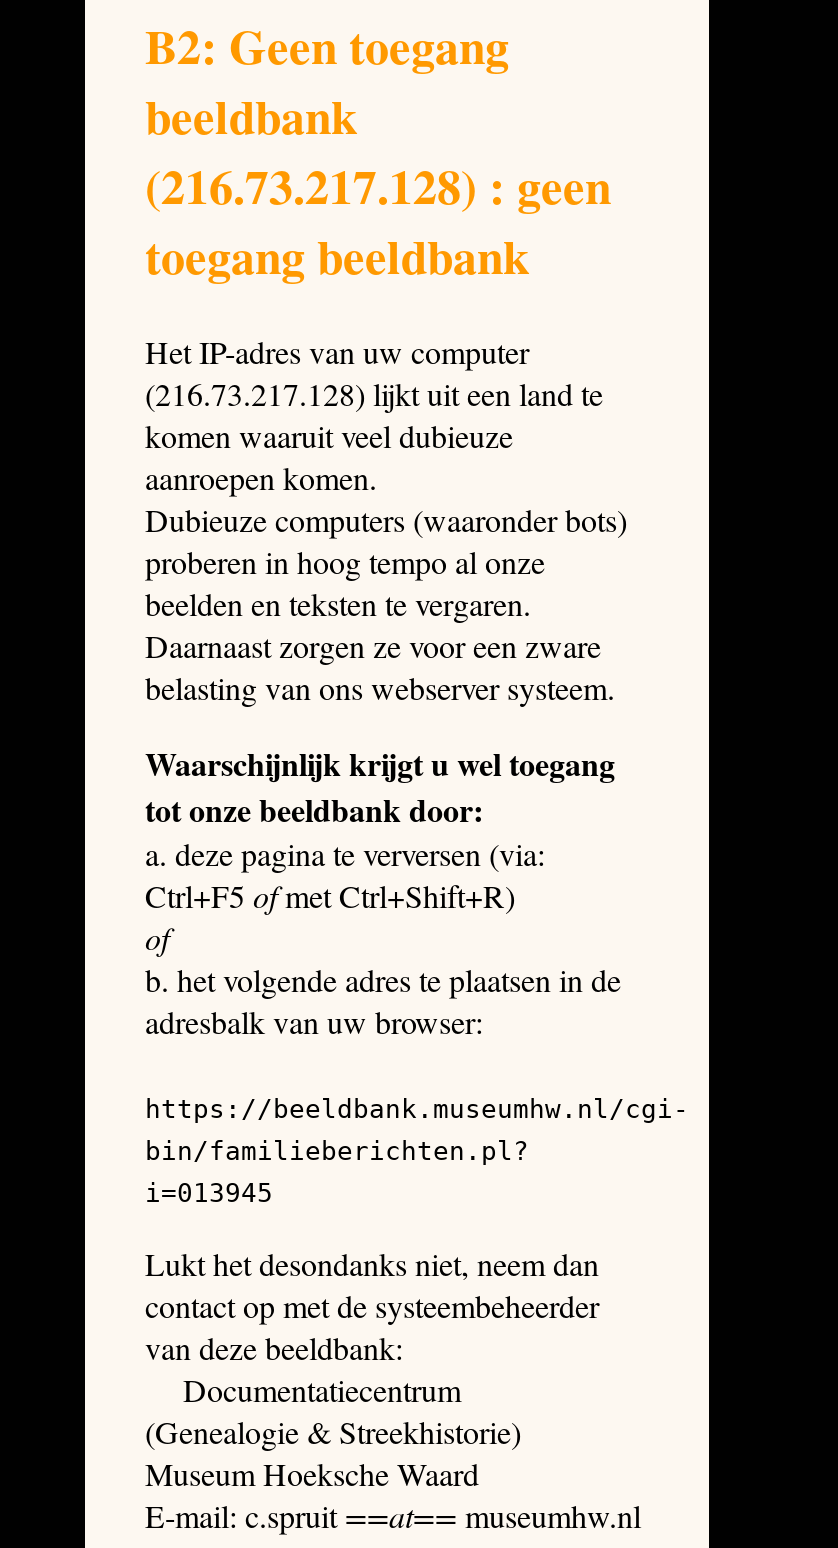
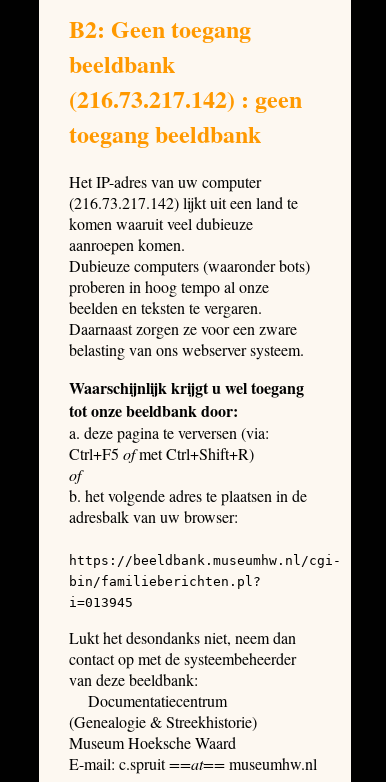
[145,150,611,220] (216.73.217.128) : geen -> [69,81,302,116] (216.73.217.142) : geen
[145,372,603,414] (216.73.217.128) lijkt uit een land te -> [69,192,298,213] (216.73.217.142) lijkt uit een land te

